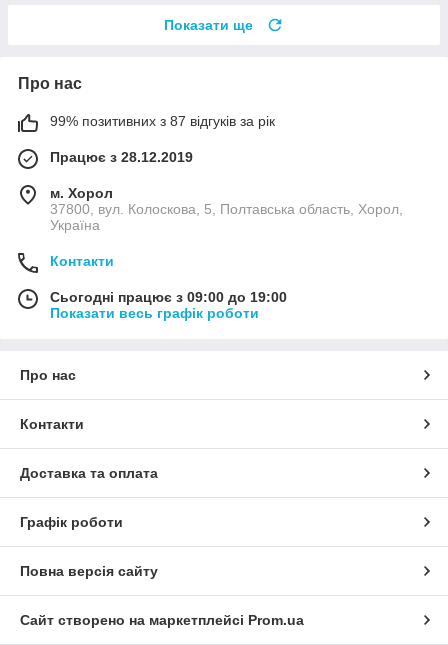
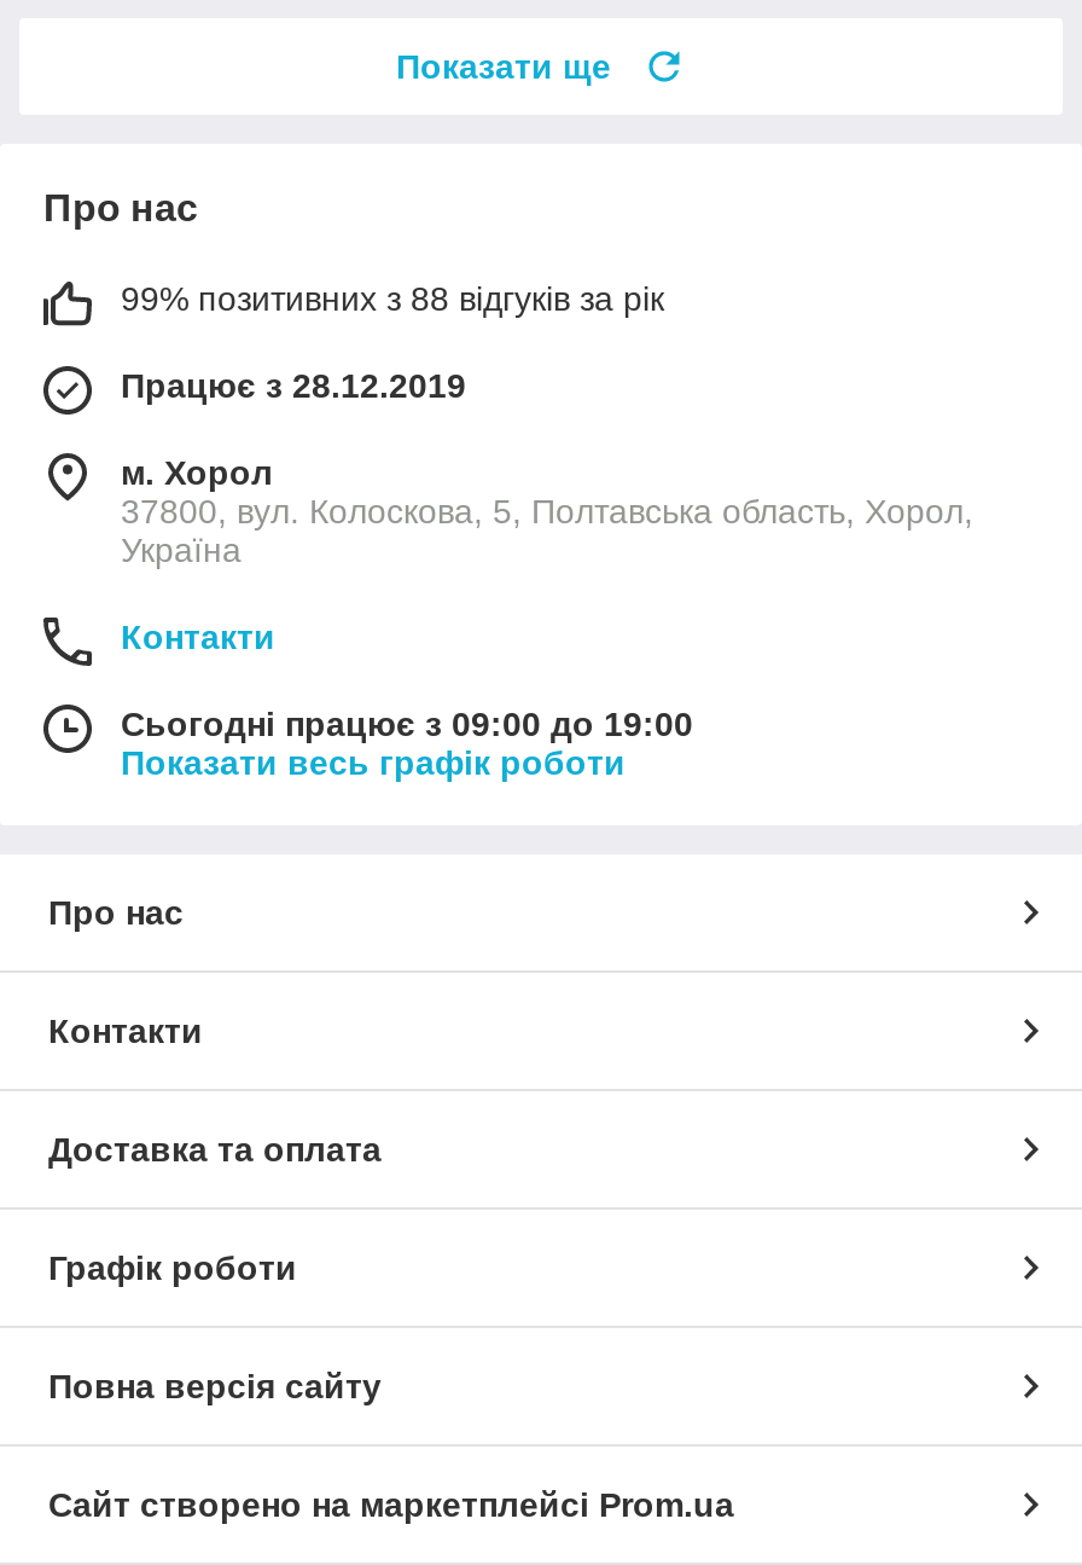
[50,113,275,129] 99% позитивних з 87 відгуків за рік -> [121,280,664,319] 99% позитивних з 88 відгуків за рік

